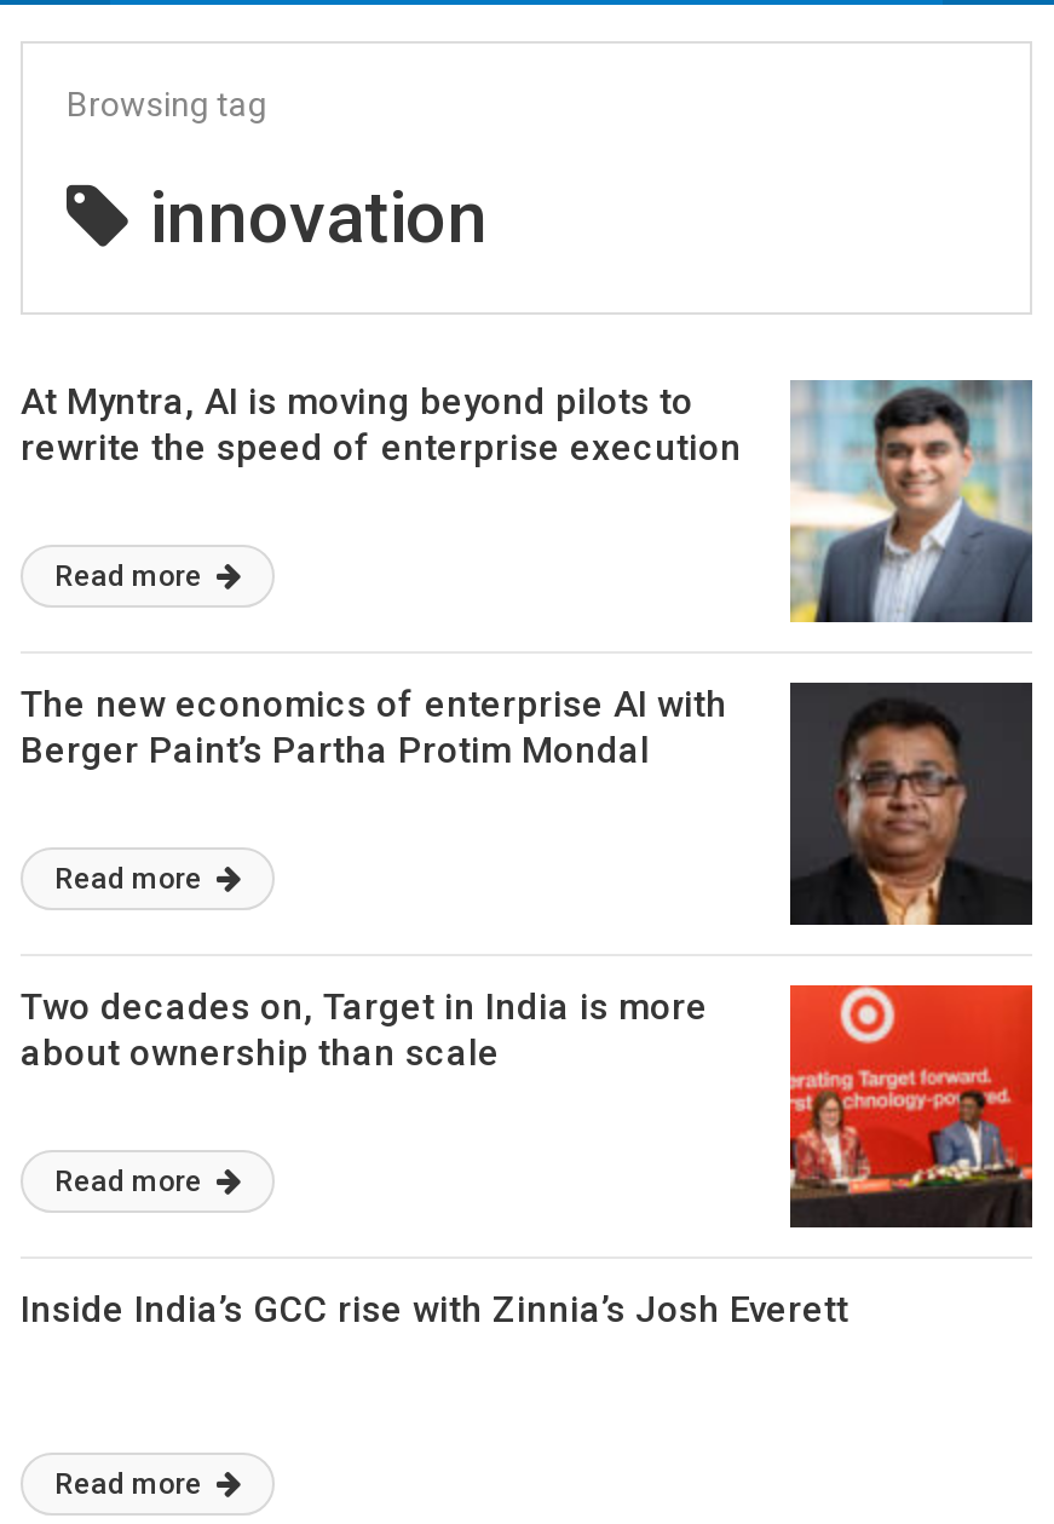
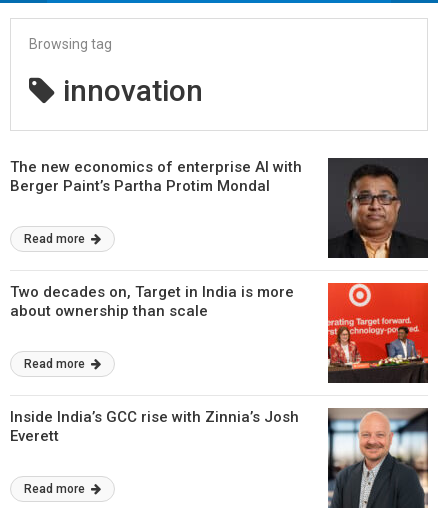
[21,378,1035,625] [image] | At Myntra, AI is moving beyond pilots to | rewrite the speed of enterprise execution | Read more -> none
none -> [327,407,429,509] [image]

